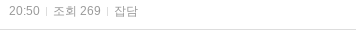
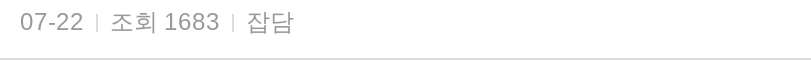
[9,4,40,18] 20:50 -> [20,8,84,36] 07-22
[53,4,101,18] 조회 269 -> [110,8,220,36] 조회 1683

